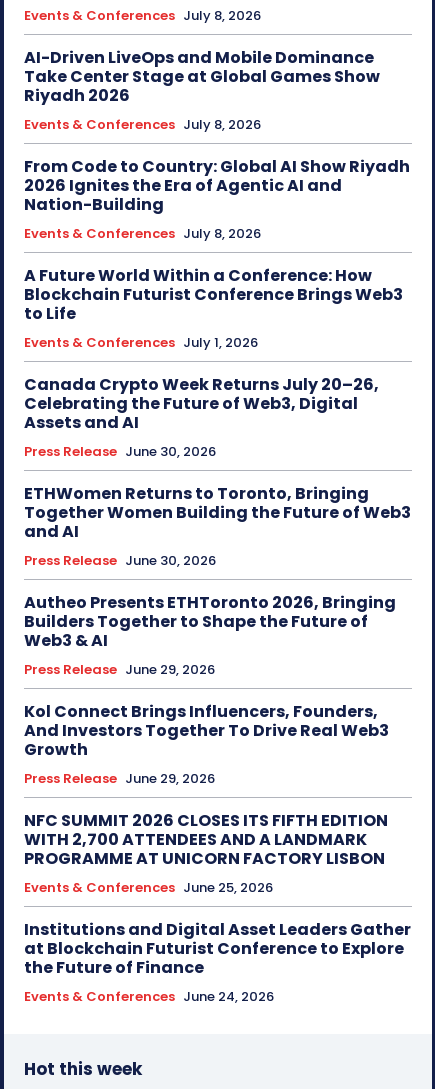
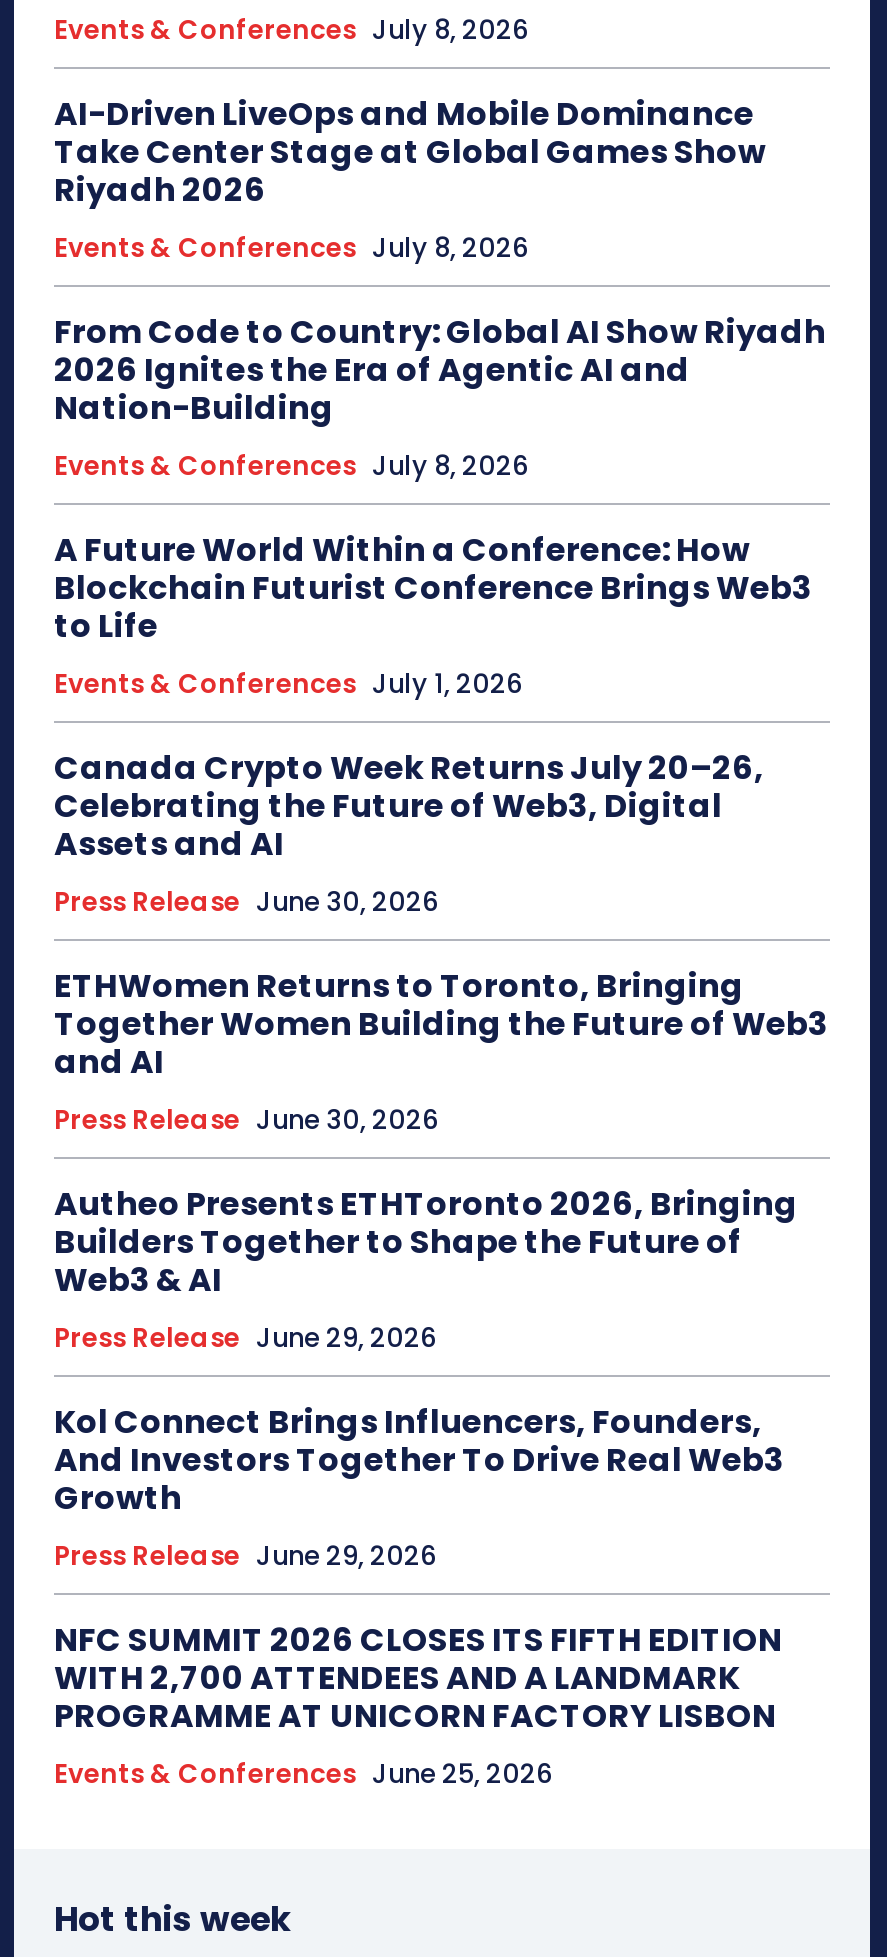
[24,918,411,1006] Institutions and Digital Asset Leaders Gather | at Blockchain Futurist Conference to Explore | the Future of Finance | Events & Conferences June 24, 2026 -> none

